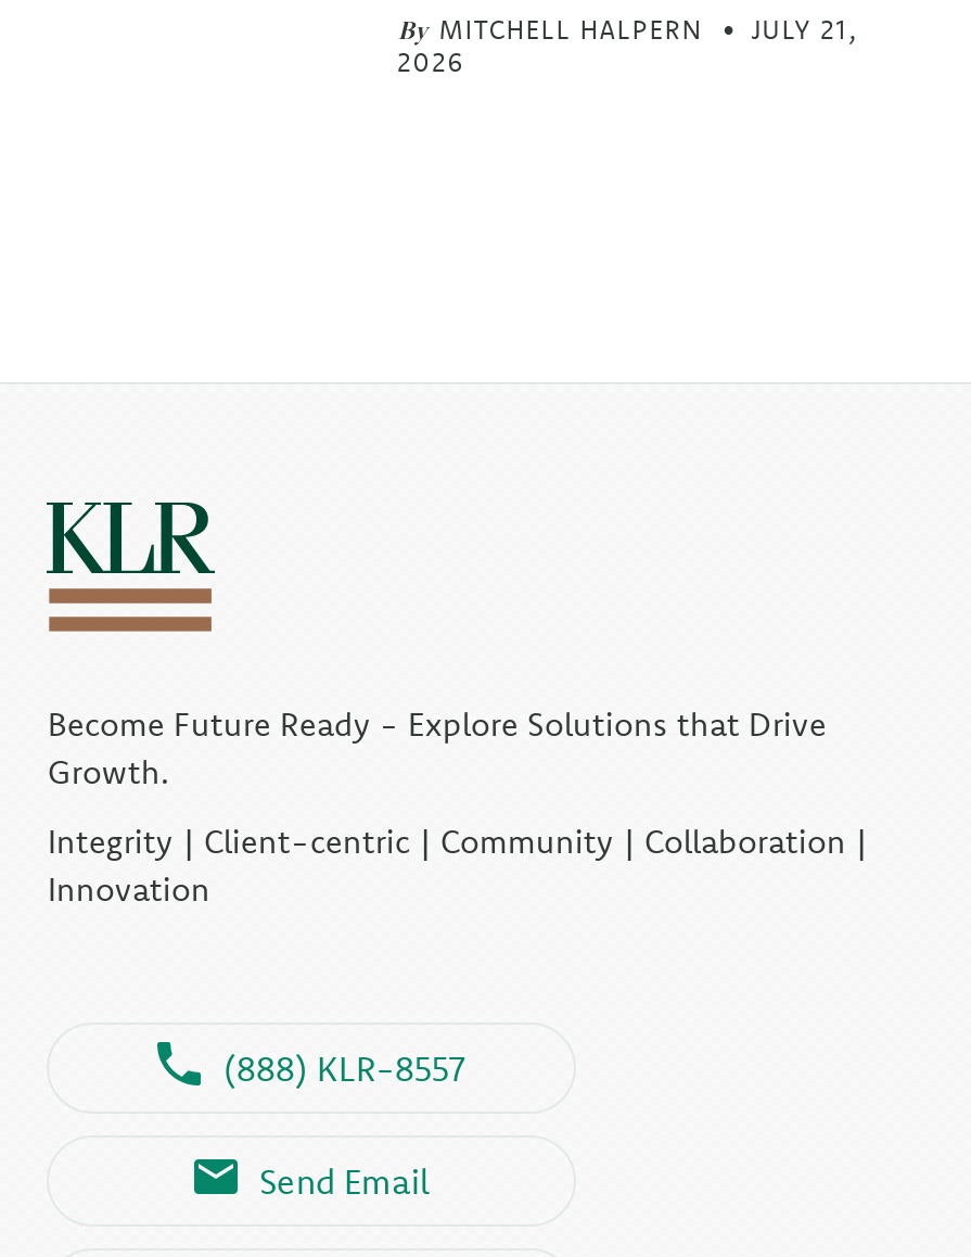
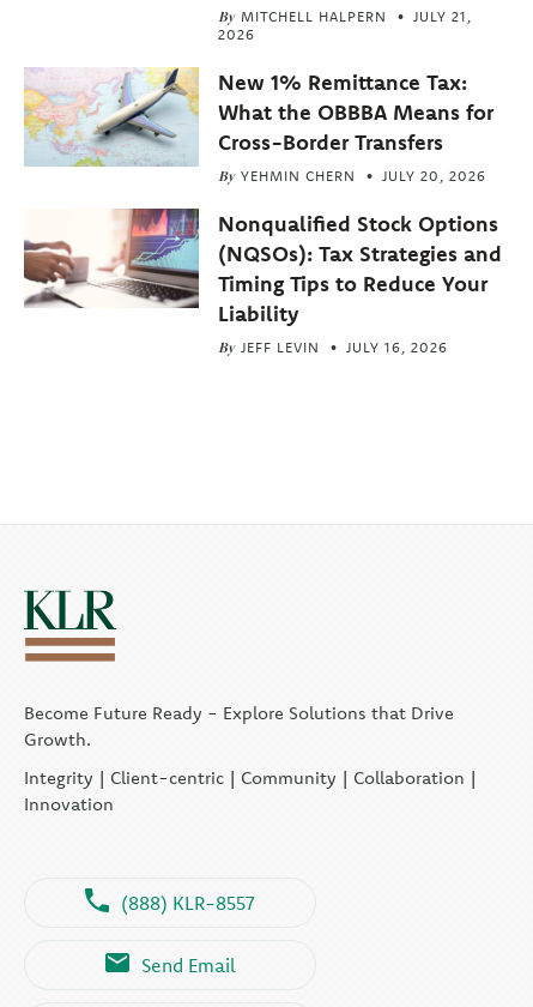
none -> [23,66,501,356] [image] | New 1% Remittance Tax: | What the OBBBA Means for | Cross-Border Transfers | By YEHMIN CHERN | JULY 20, 2026 | Nonqualified Stock Options | (NQSOs): Tax Strategies and | Timing Tips to Reduce Your | Liability | By JEFF LEVIN | JULY 16, 2026
none -> [23,207,200,309] [image]

